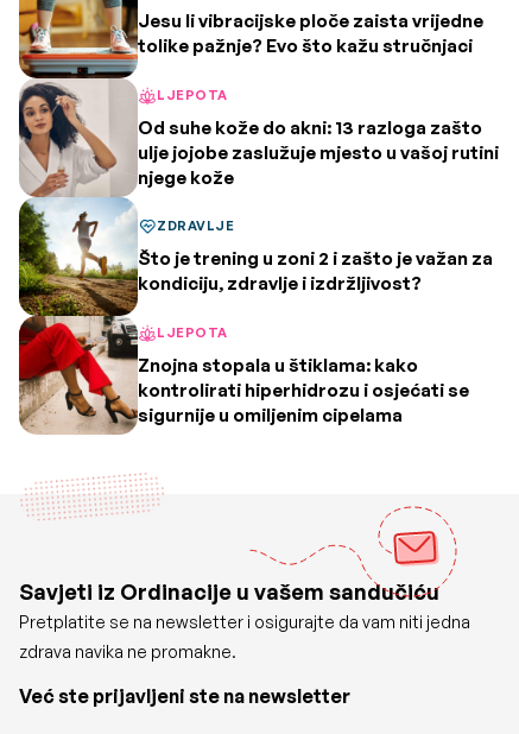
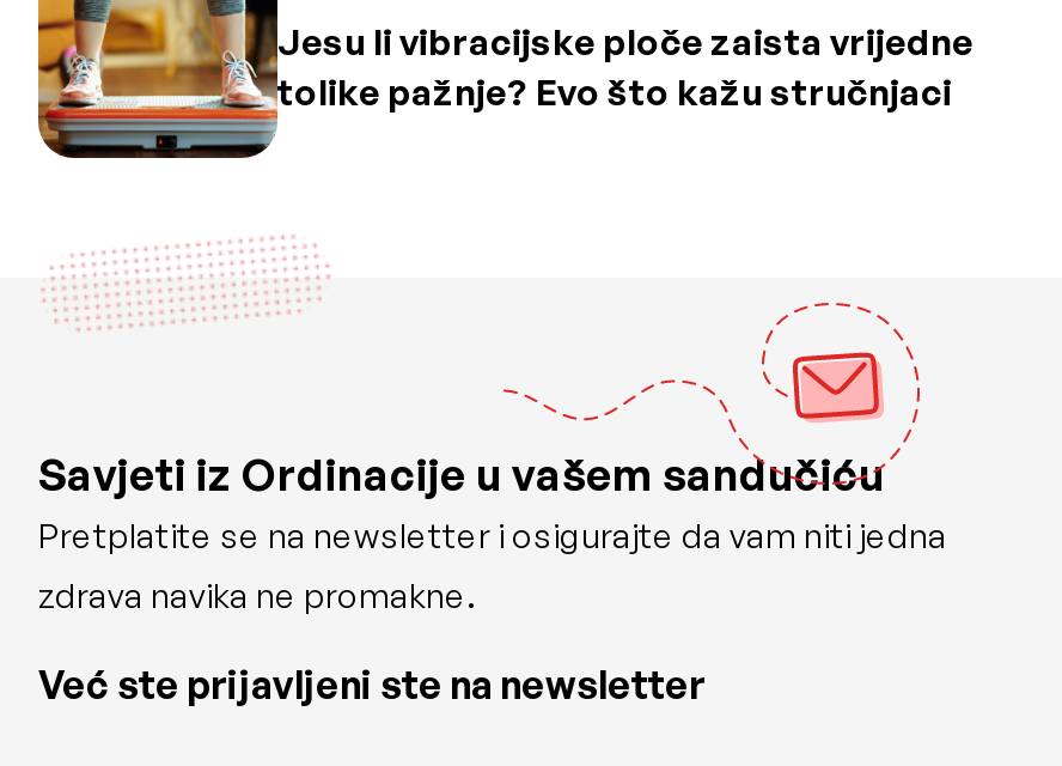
[18,78,499,435] [image] | LJEPOTA | Od suhe kože do akni: 13 razloga zašto | ulje jojobe zaslužuje mjesto u vašoj rutini | njege kože | ZDRAVLJE | Što je trening u zoni 2 i zašto je važan za | kondiciju, zdravlje i izdržljivost? | LJEPOTA | Znojna stopala u štiklama: kako | kontrolirati hiperhidrozu i osjećati se | sigurnije u omiljenim cipelama -> none

